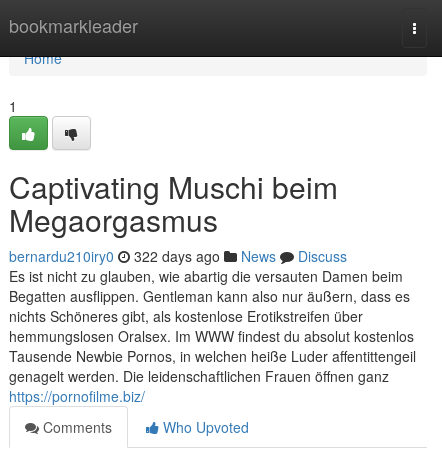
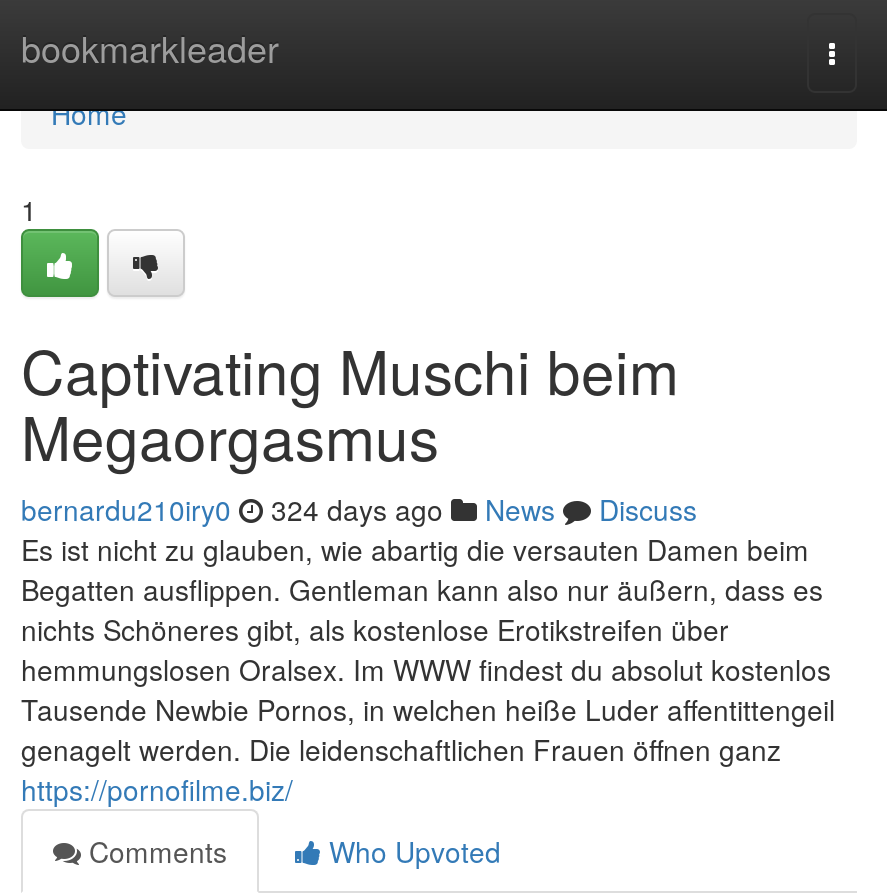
[9,246,347,266] bernardu210iry0 322 days ago News Discuss -> [21,489,697,529] bernardu210iry0 324 days ago News Discuss

